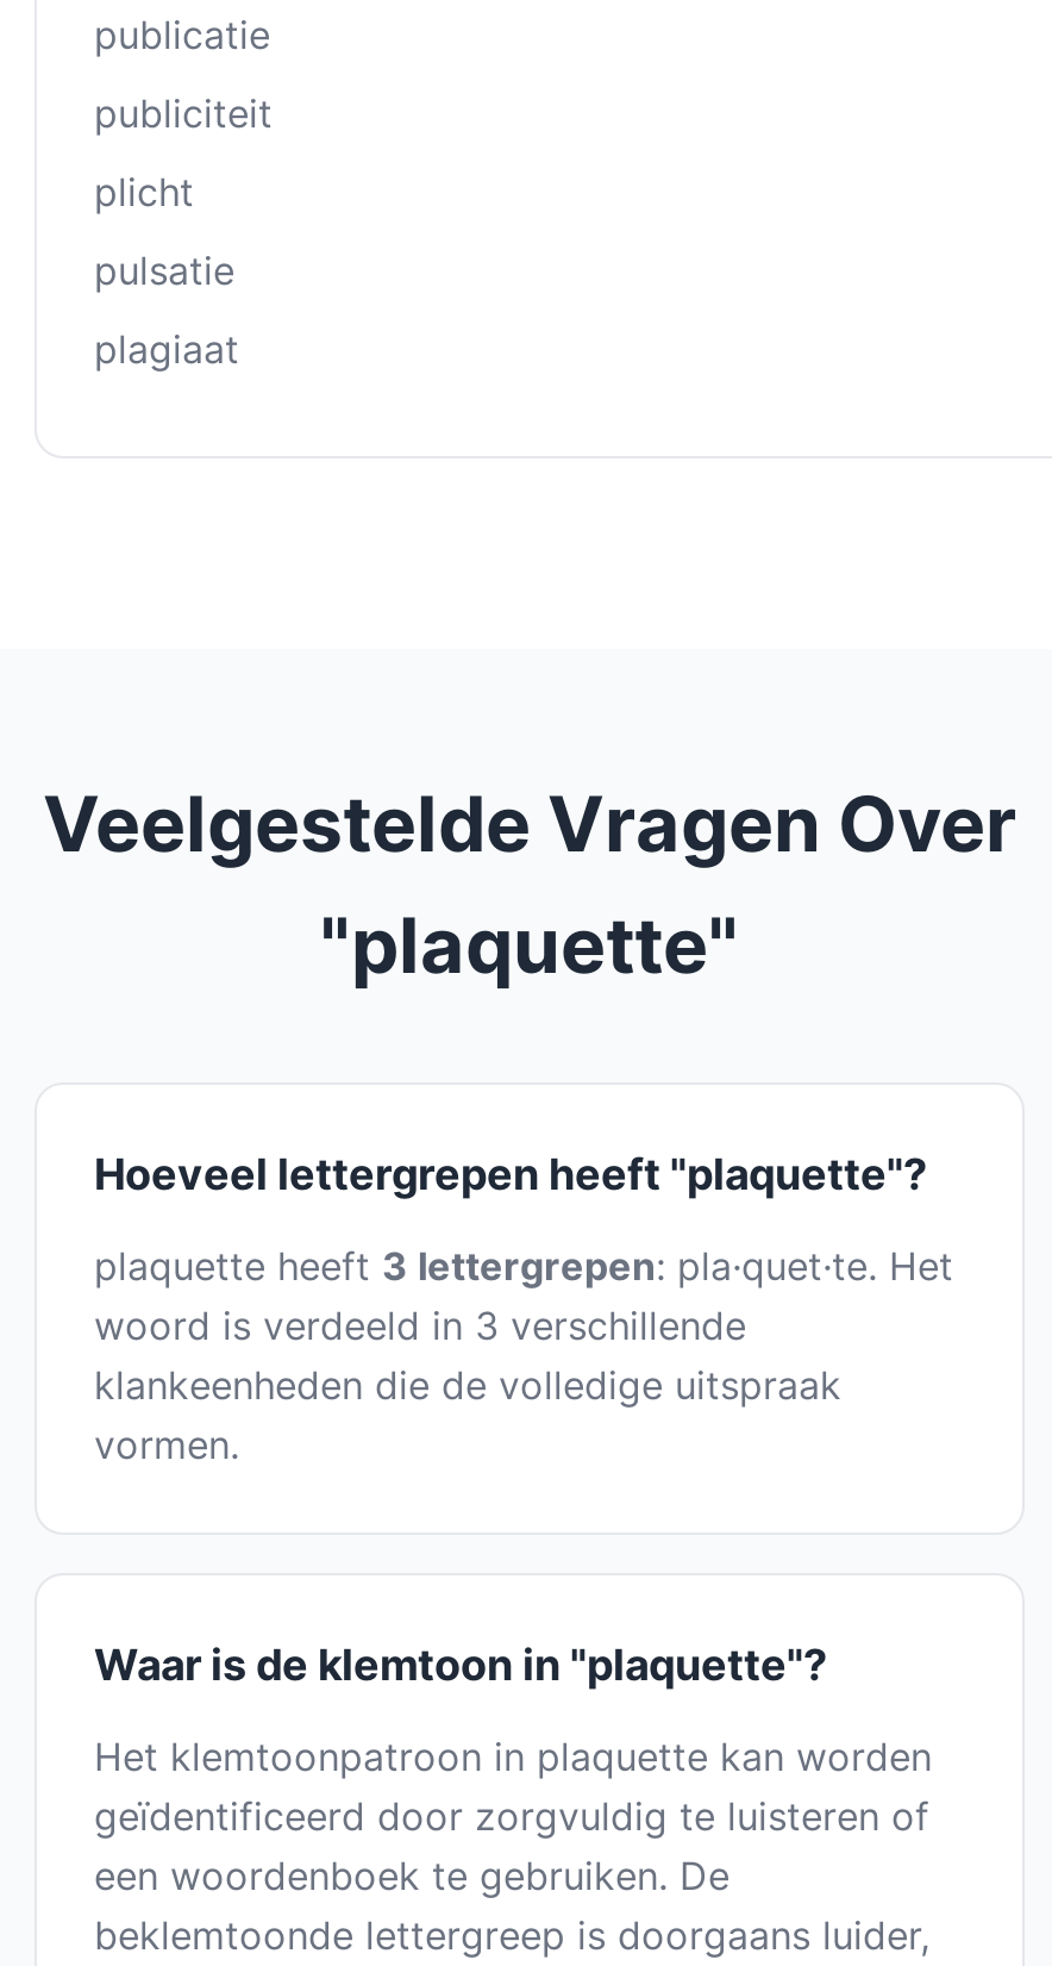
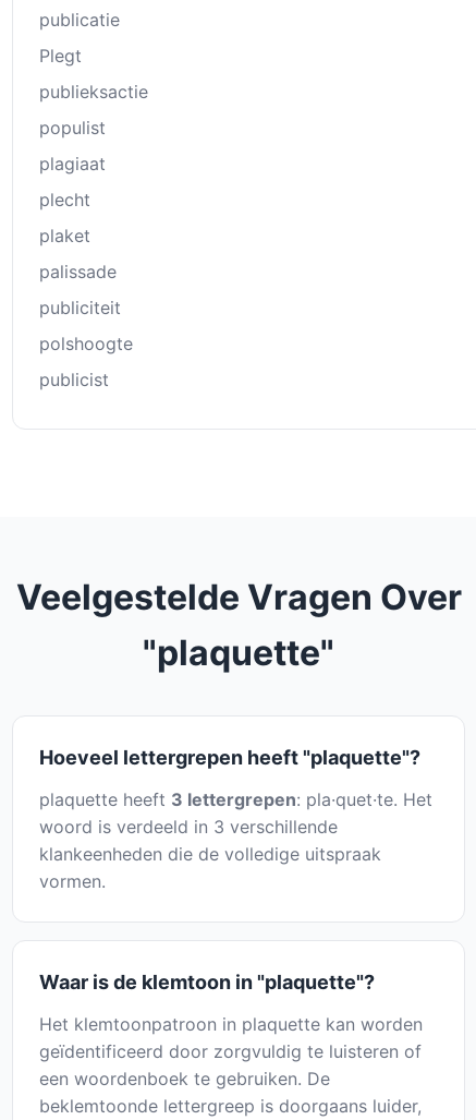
[94,90,273,137] publiciteit -> [39,45,82,67] Plegt
[94,168,194,216] plicht -> [39,81,148,103] publieksactie
[94,247,234,295] pulsatie -> [39,117,106,139] populist
none -> [39,189,133,391] plecht | plaket | palissade | publiciteit | polshoogte | publicist

